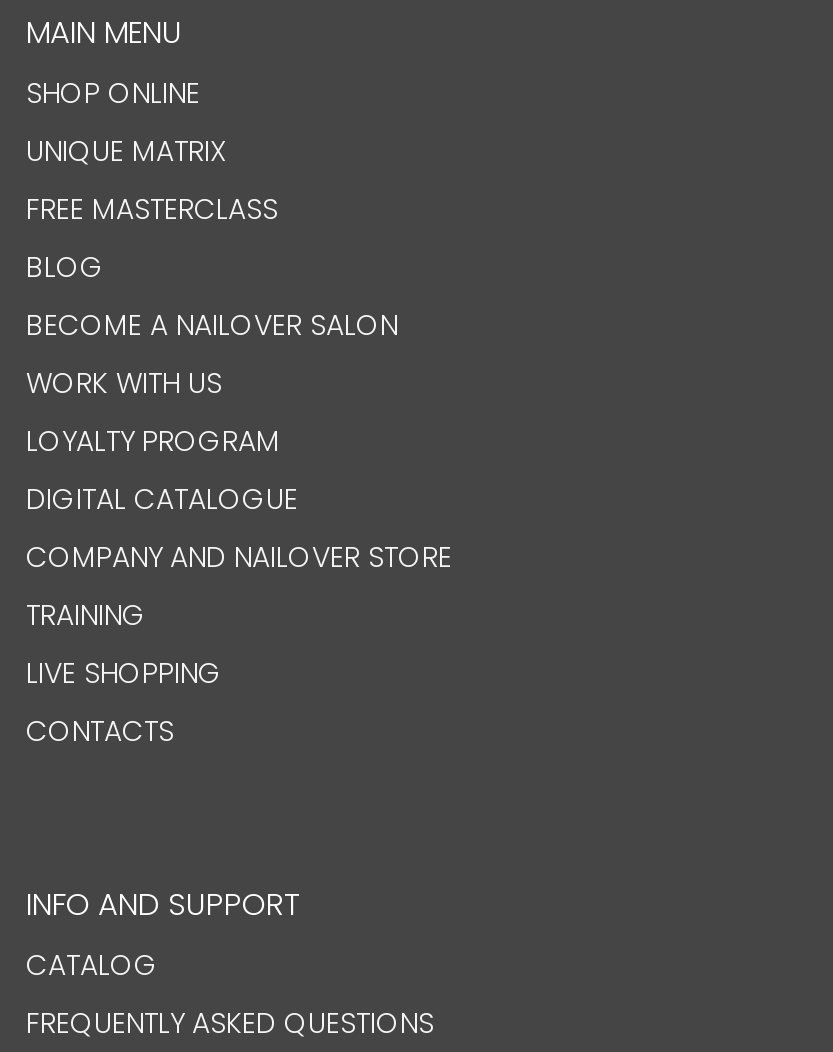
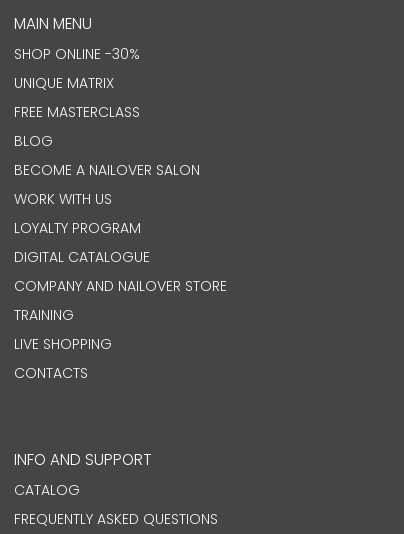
[26,73,200,113] SHOP ONLINE -> [14,44,140,64] SHOP ONLINE -30%

